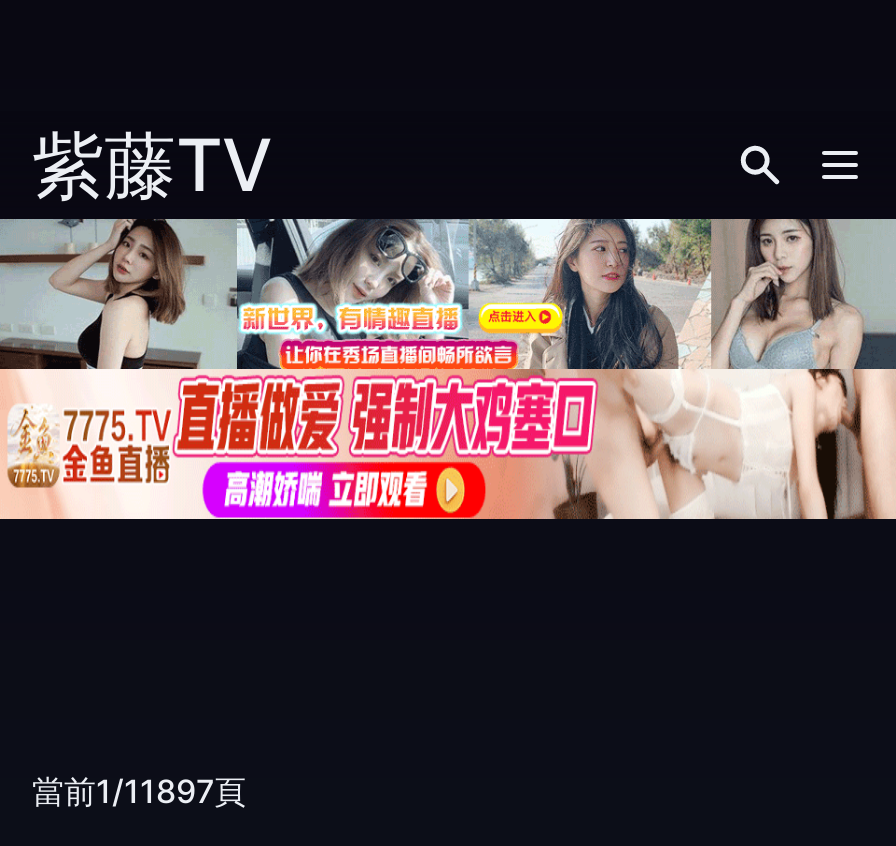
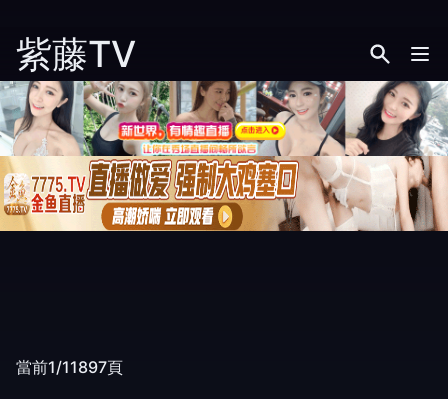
[6,217,890,521] [image] -> [3,80,445,232] [image]

